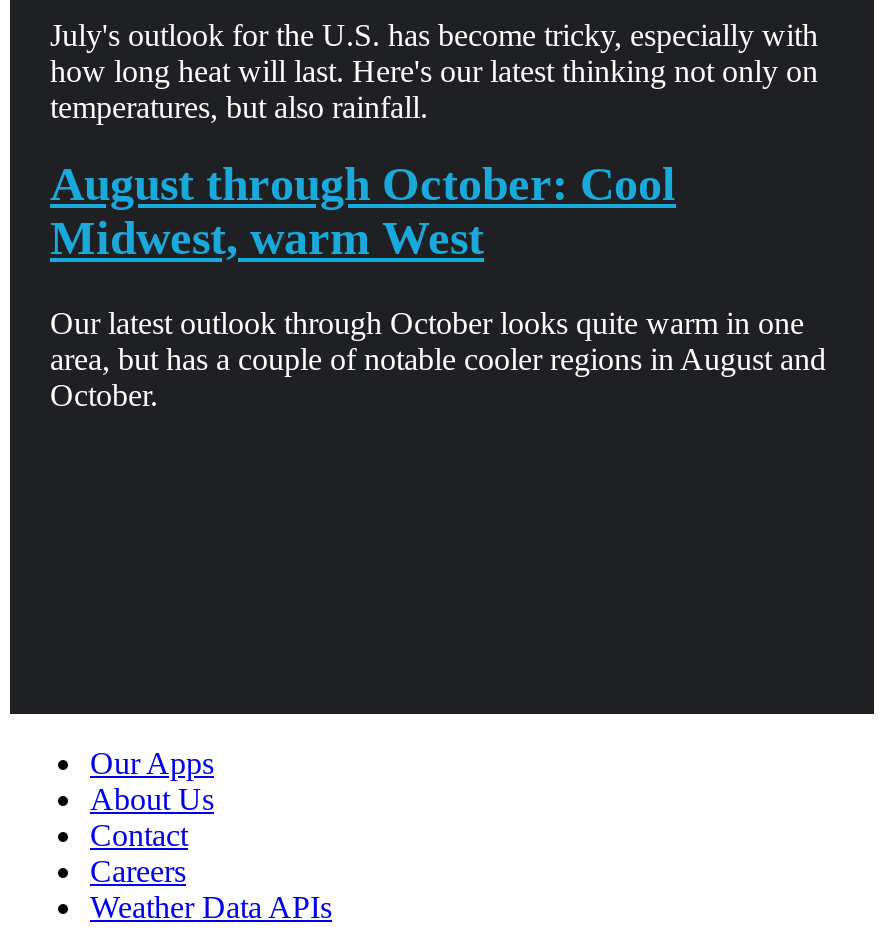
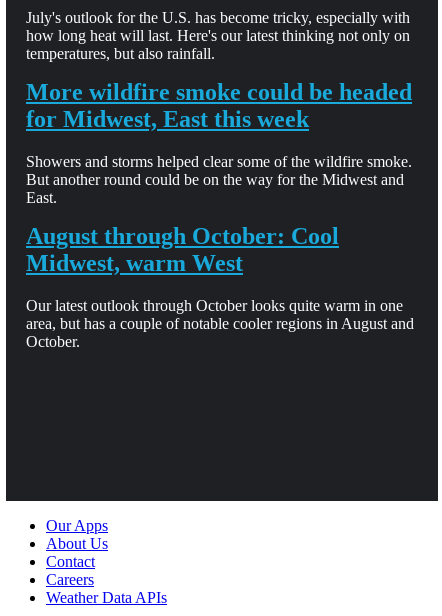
none -> [26,79,412,206] More wildfire smoke could be headed | for Midwest, East this week | Showers and storms helped clear some of the wildfire smoke. | But another round could be on the way for the Midwest and | East.

